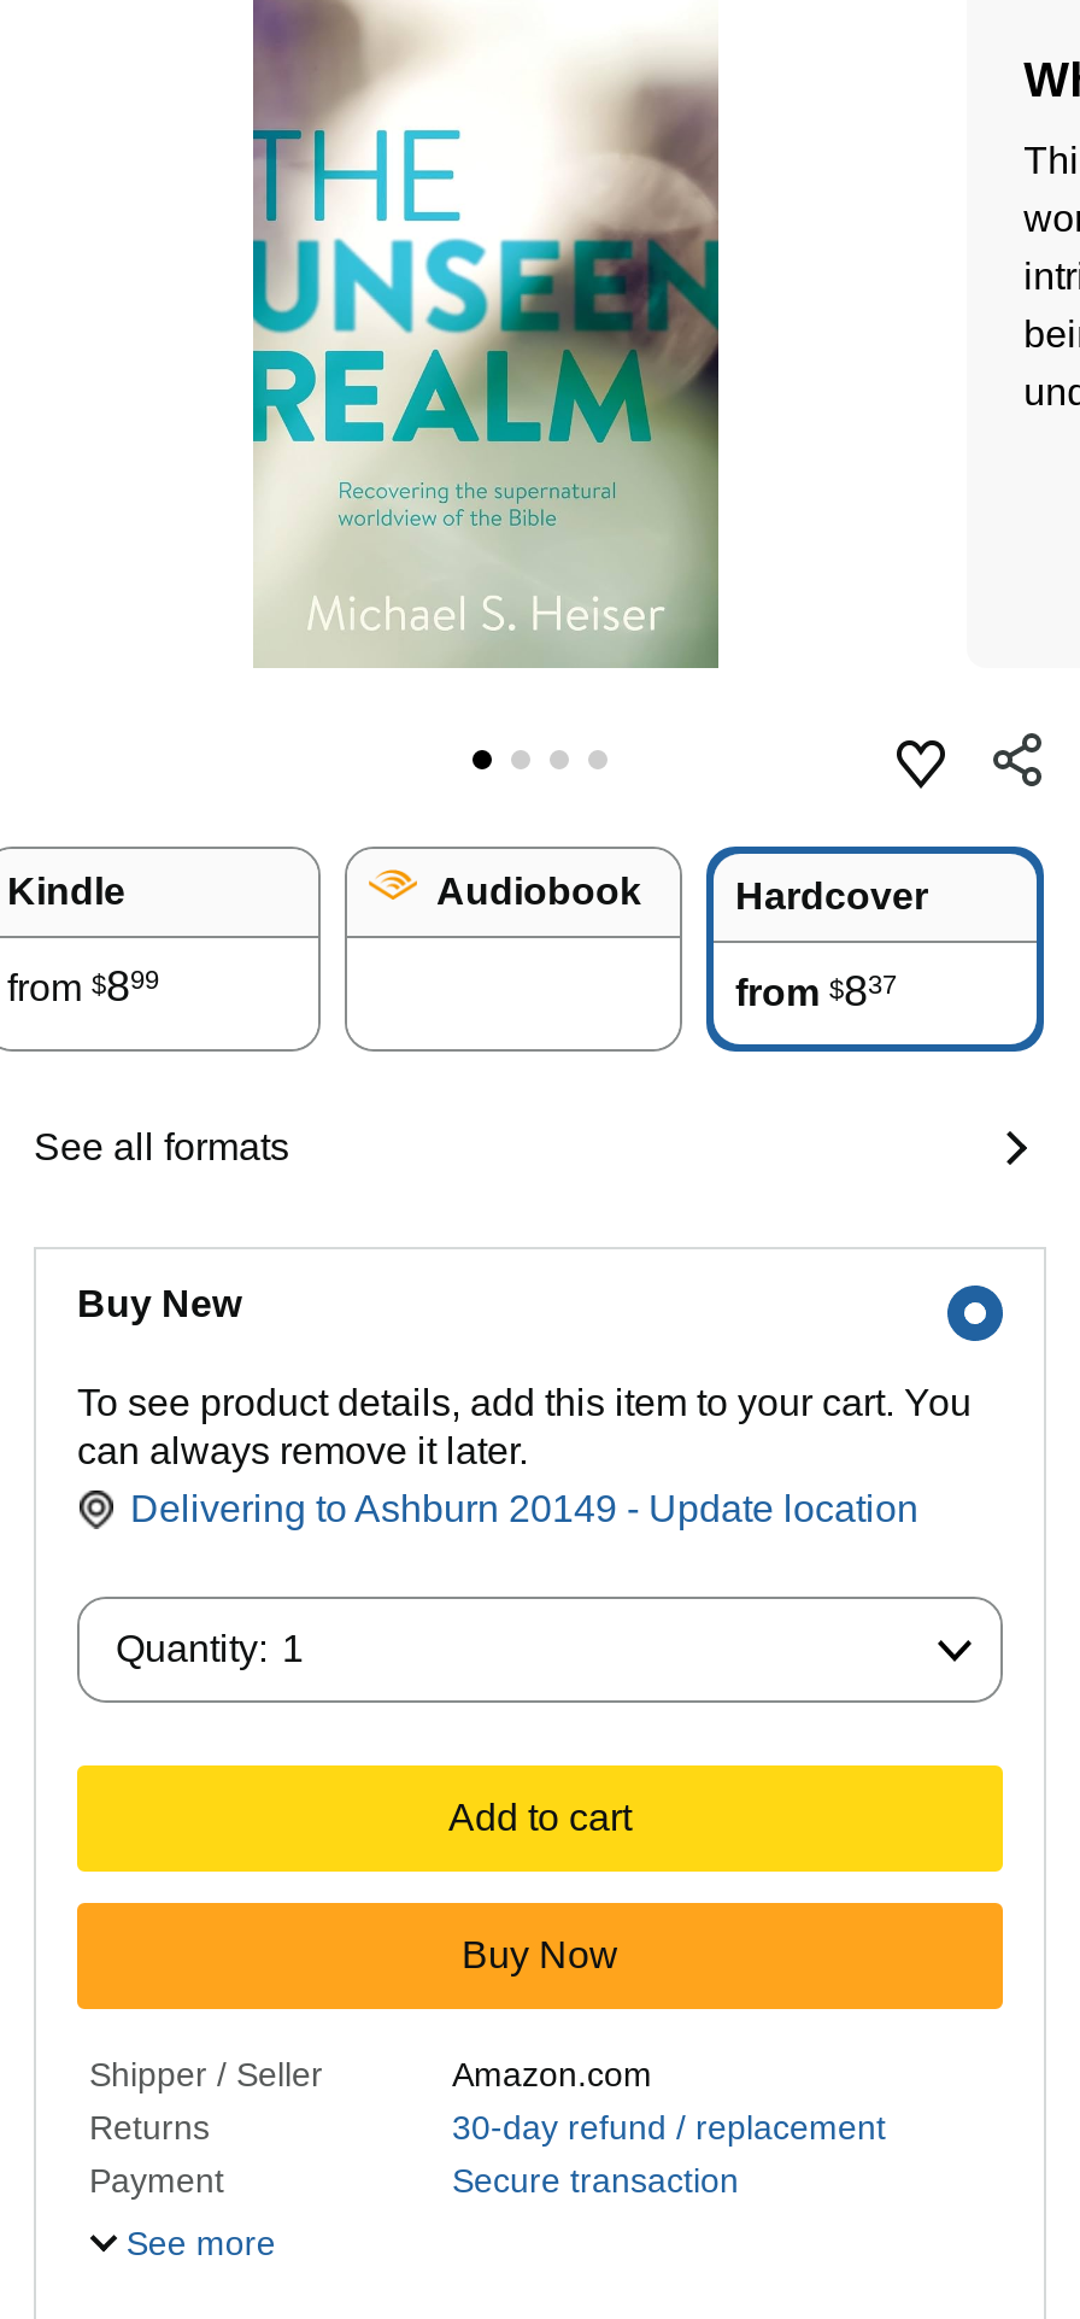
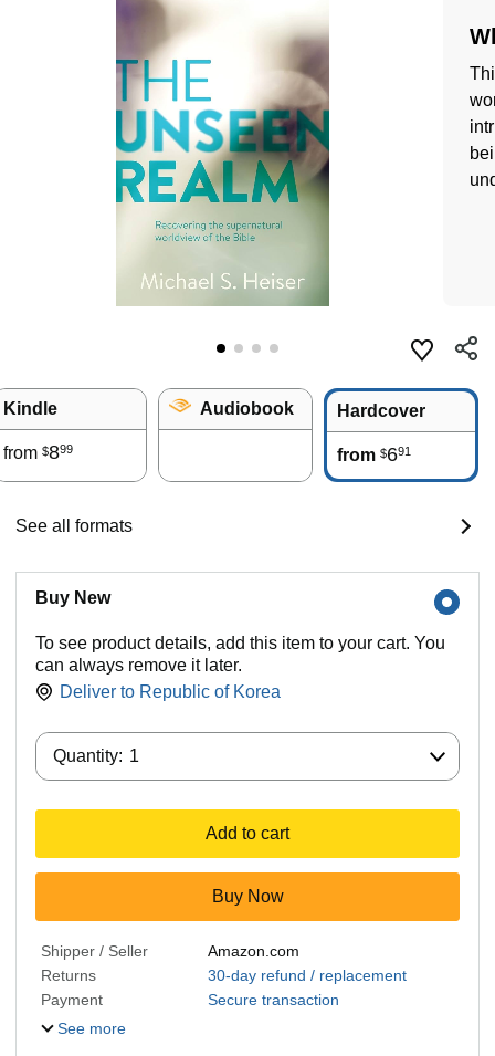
[735,967,897,1016] from $837 -> [337,444,411,466] from $691
[130,1488,918,1529] Delivering to Ashburn 20149 - Update location -> [60,682,281,701] Deliver to Republic of Korea

